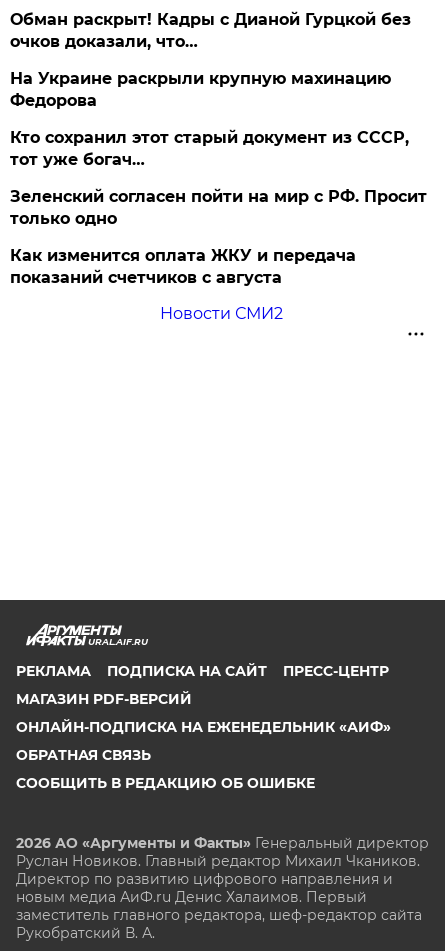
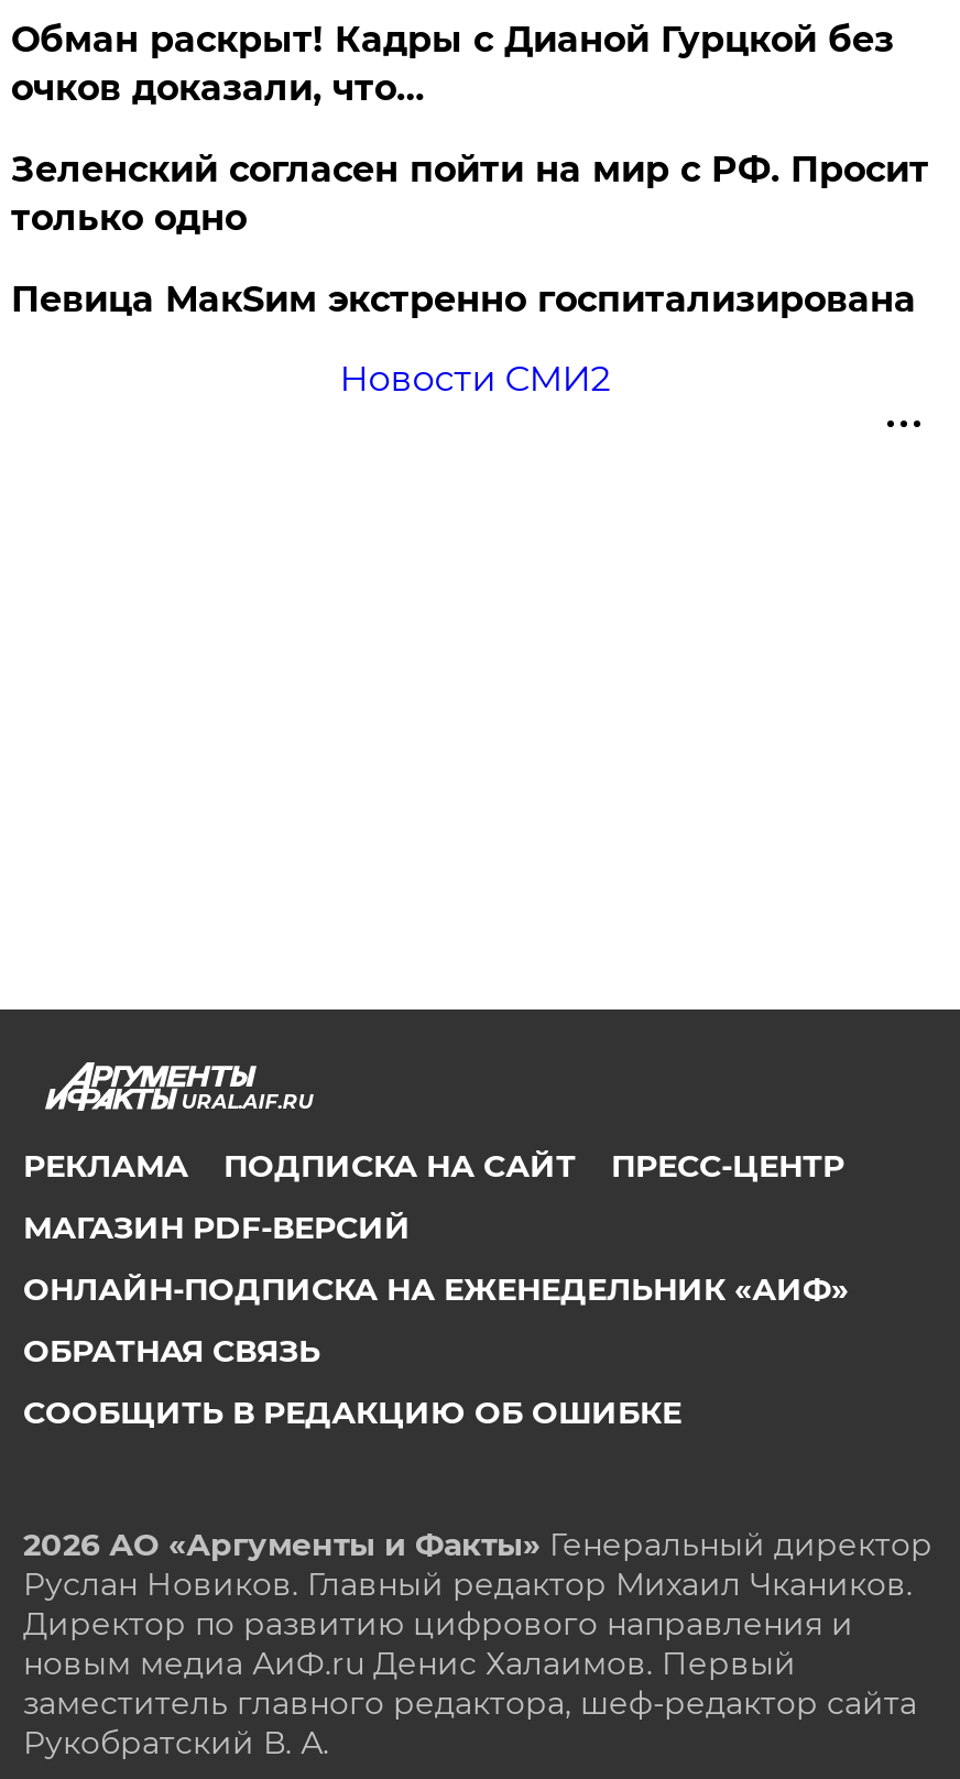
[10,69,409,169] На Украине раскрыли крупную махинацию | Федорова | Кто сохранил этот старый документ из СССР, | тот уже богач… -> none
[10,246,356,287] Как изменится оплата ЖКУ и передача | показаний счетчиков с августа -> [11,279,916,321] Певица МакSим экстренно госпитализирована

